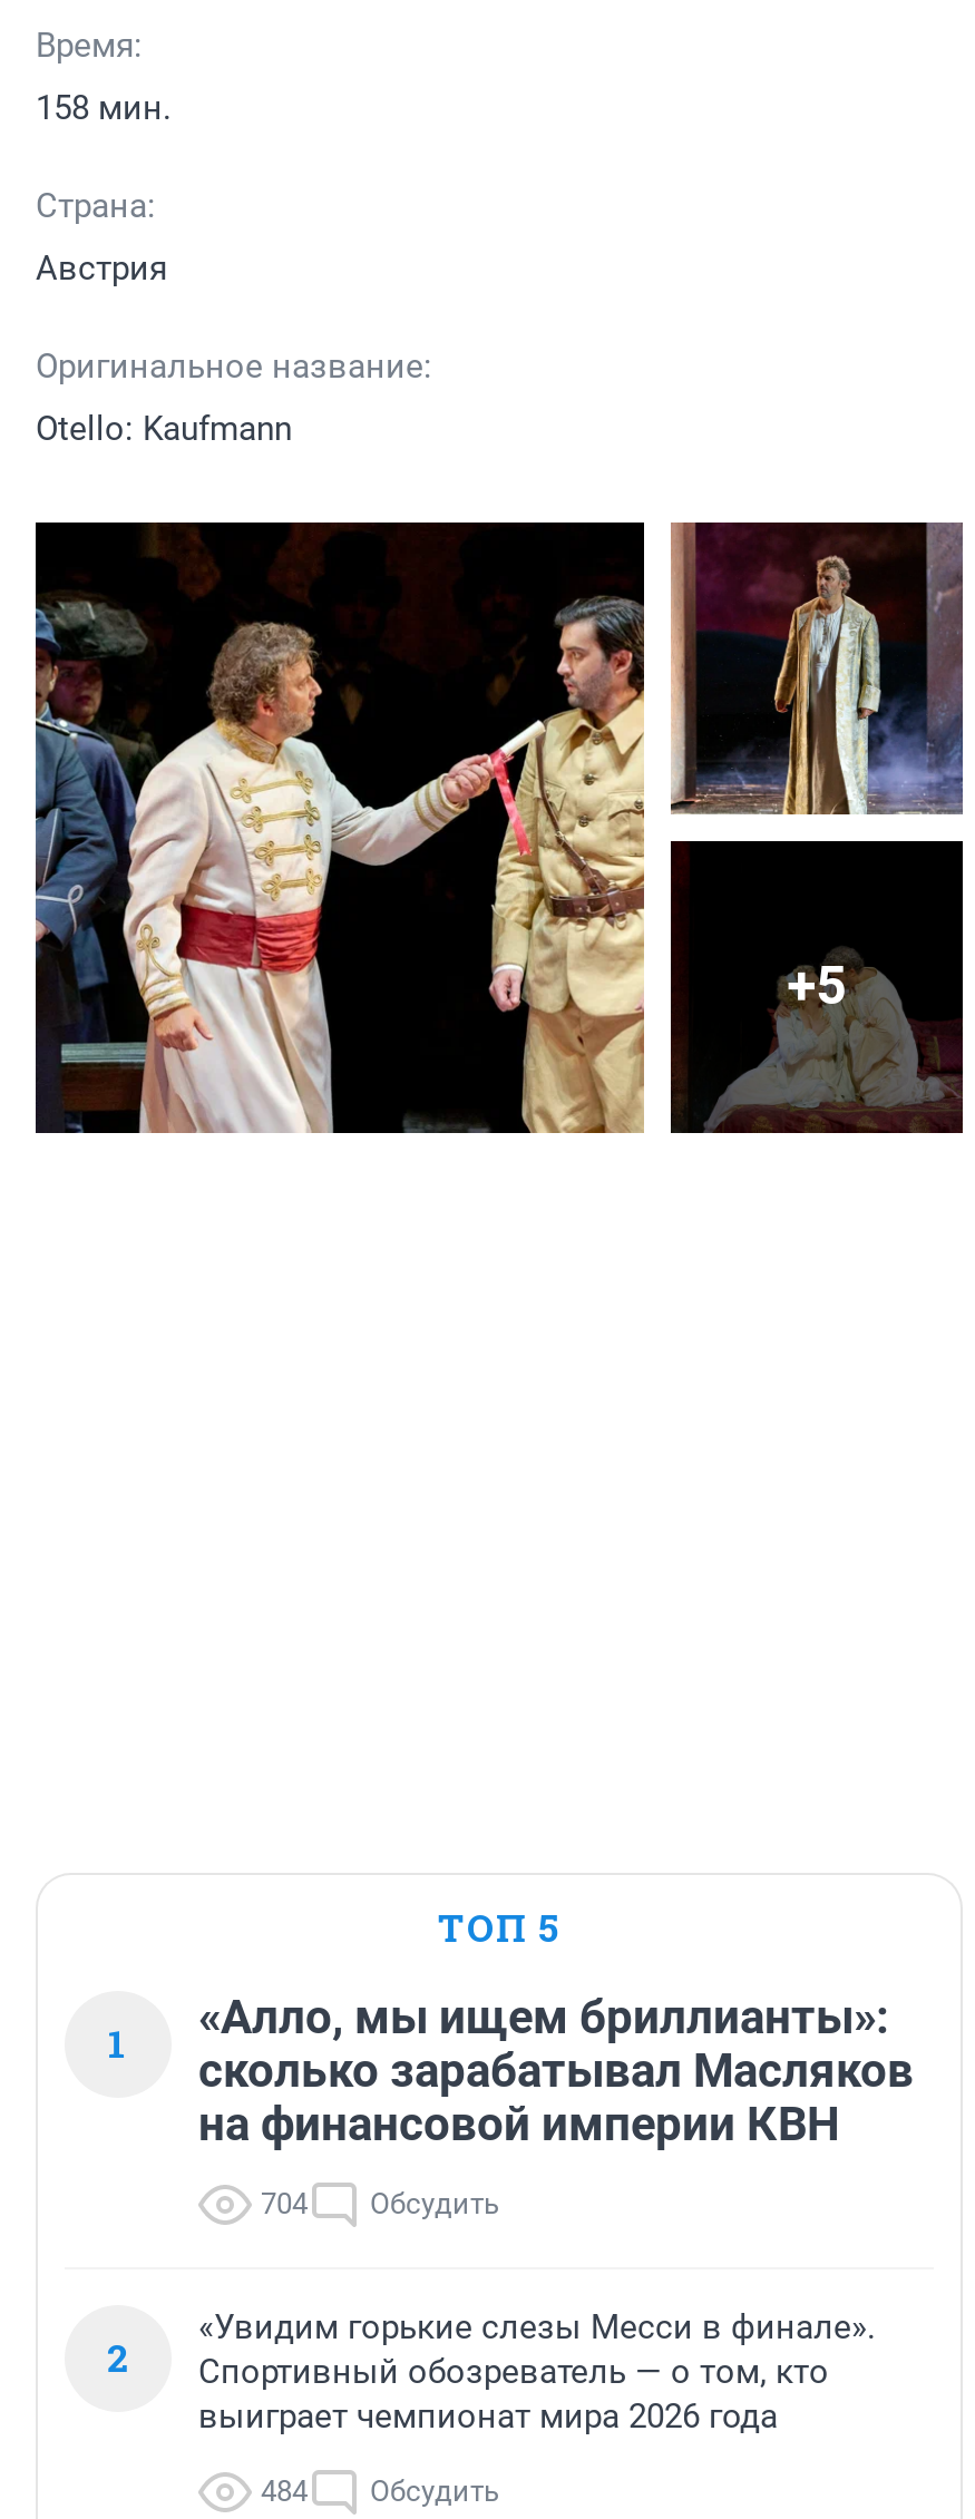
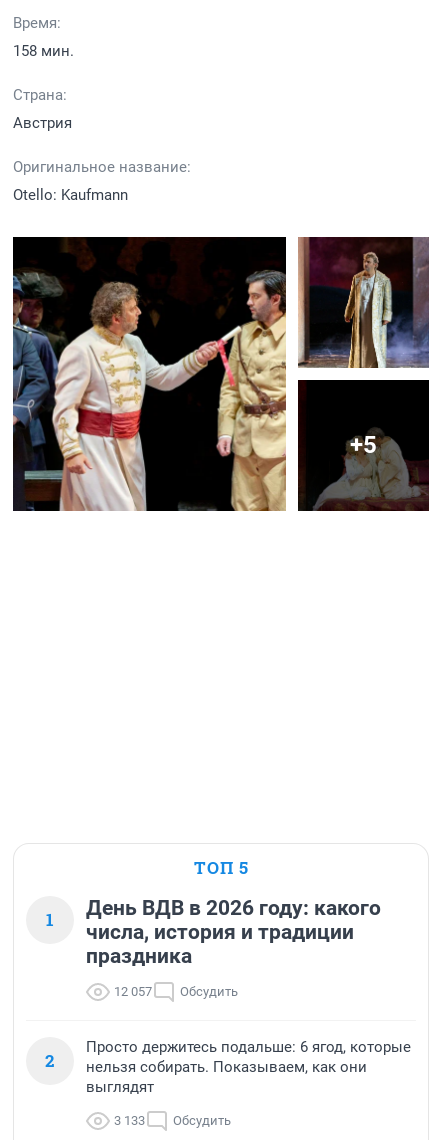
[198,1990,914,2150] «Алло, мы ищем бриллианты»: | сколько зарабатывал Масляков | на финансовой империи КВН -> [86,896,381,968] День ВДВ в 2026 году: какого | числа, история и традиции | праздника
[261,2186,499,2220] 704 Обсудить -> [114,984,238,999] 12 057 Обсудить
[198,2306,876,2436] «Увидим горькие слезы Месси в финале». | Спортивный обозреватель — о том, кто | выиграет чемпионат мира 2026 года -> [86,1038,411,1096] Просто держитесь подальше: 6 ягод, которые | нельзя собирать. Показываем, как они | выглядят
[261,2474,499,2507] 484 Обсудить -> [114,1113,231,1128] 3 133 Обсудить

